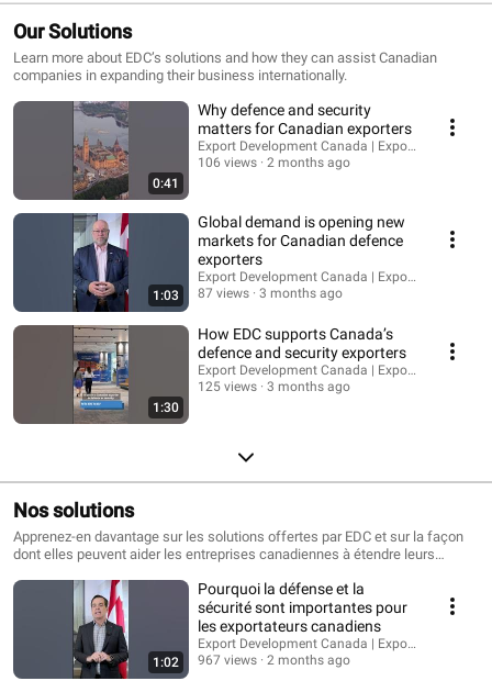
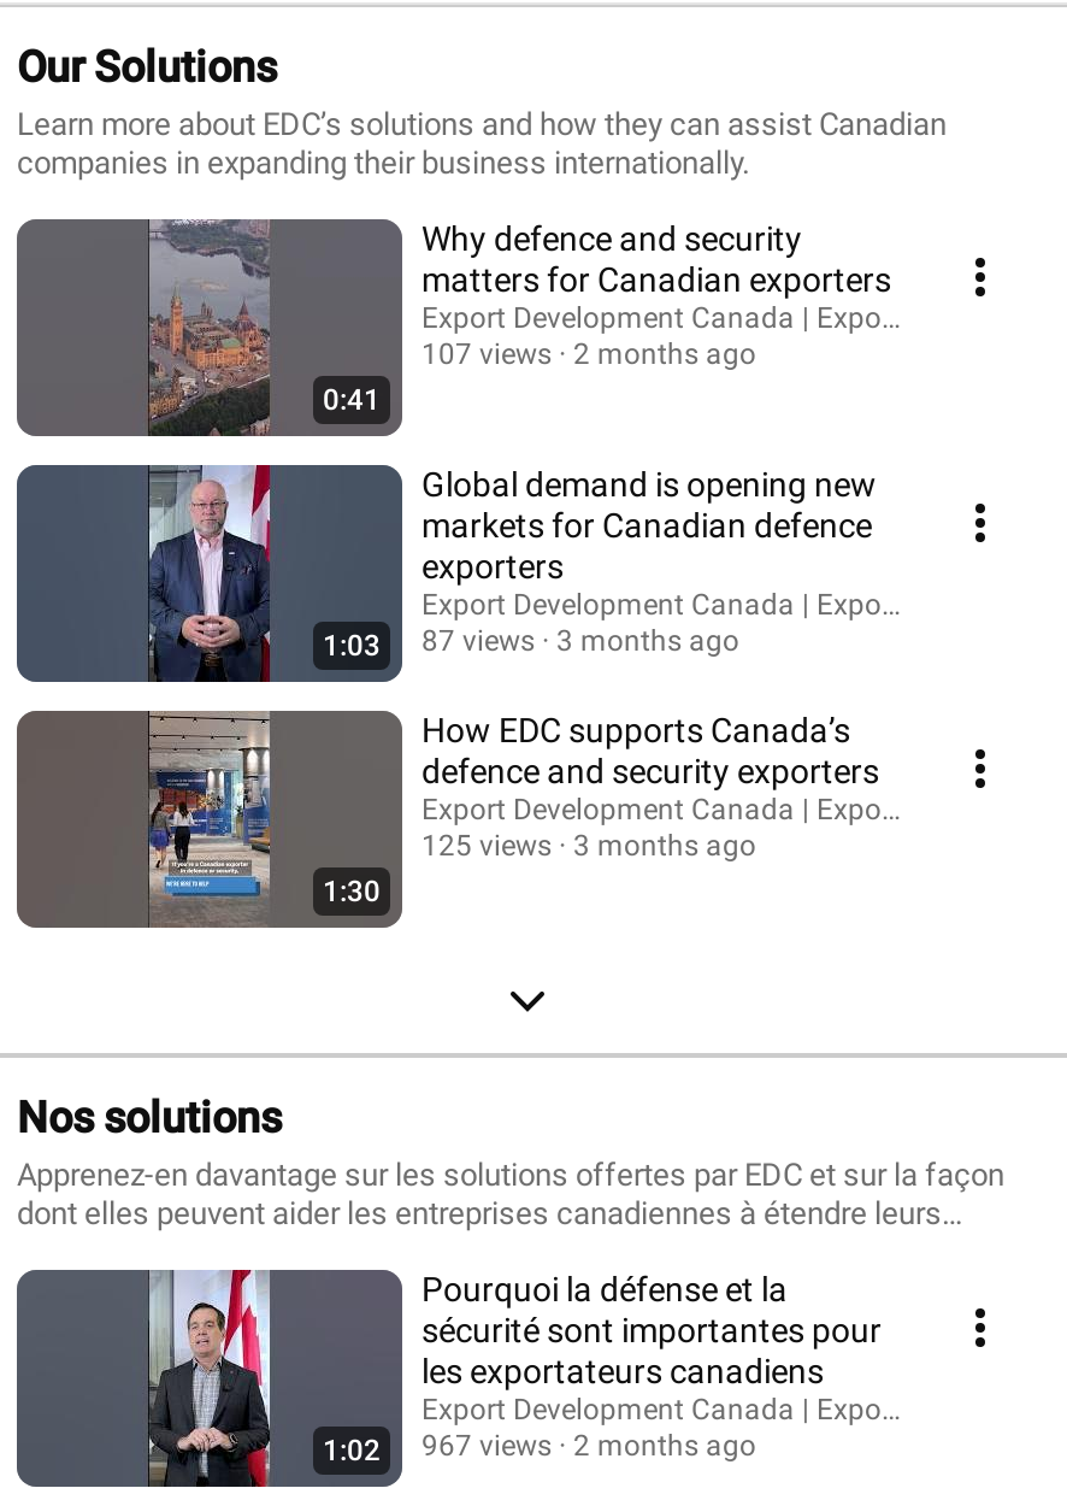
[198,155,350,170] 106 views 2 months ago -> [422,337,756,371] 107 views 2 months ago

